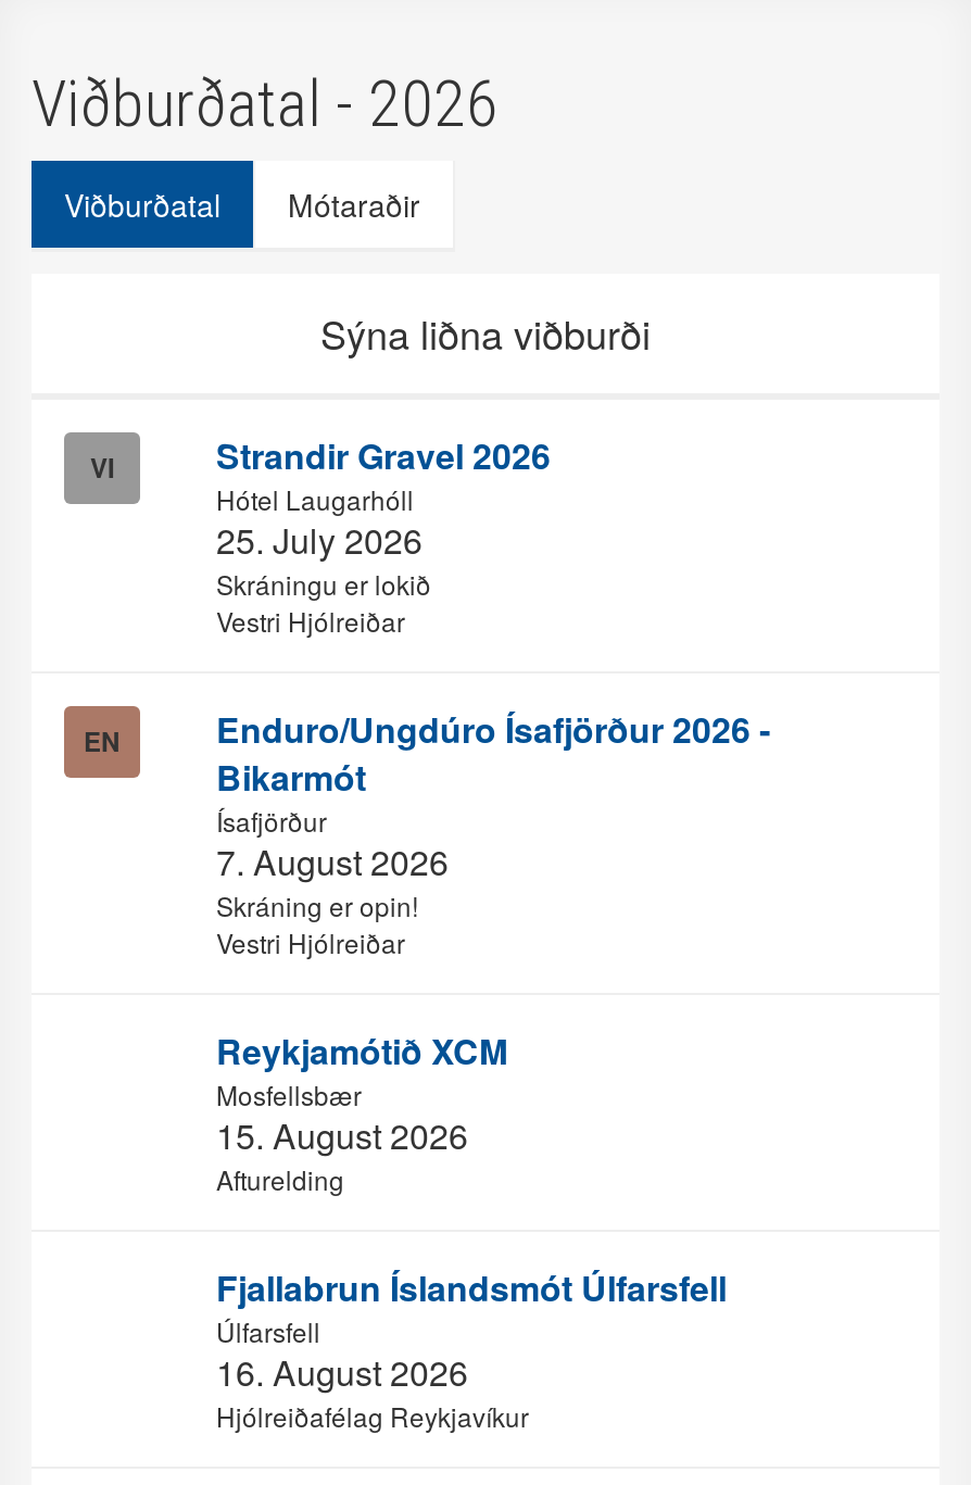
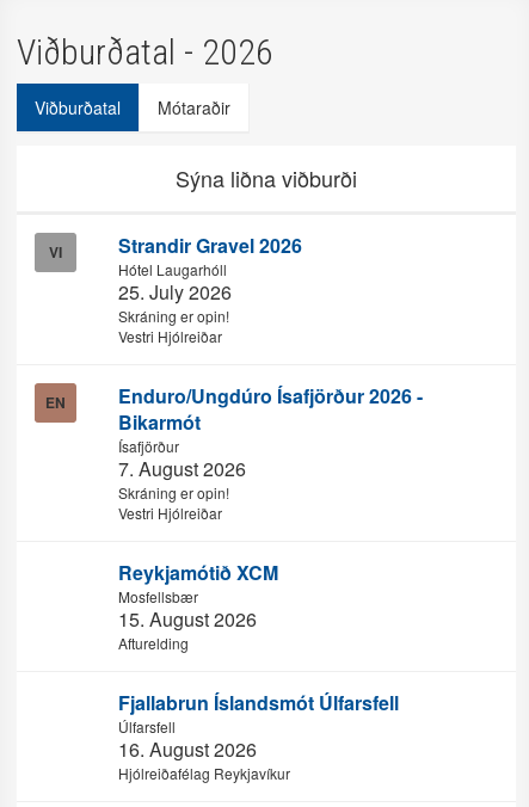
[216,564,431,601] Skráningu er lokið -> [118,305,229,326] Skráning er opin!

